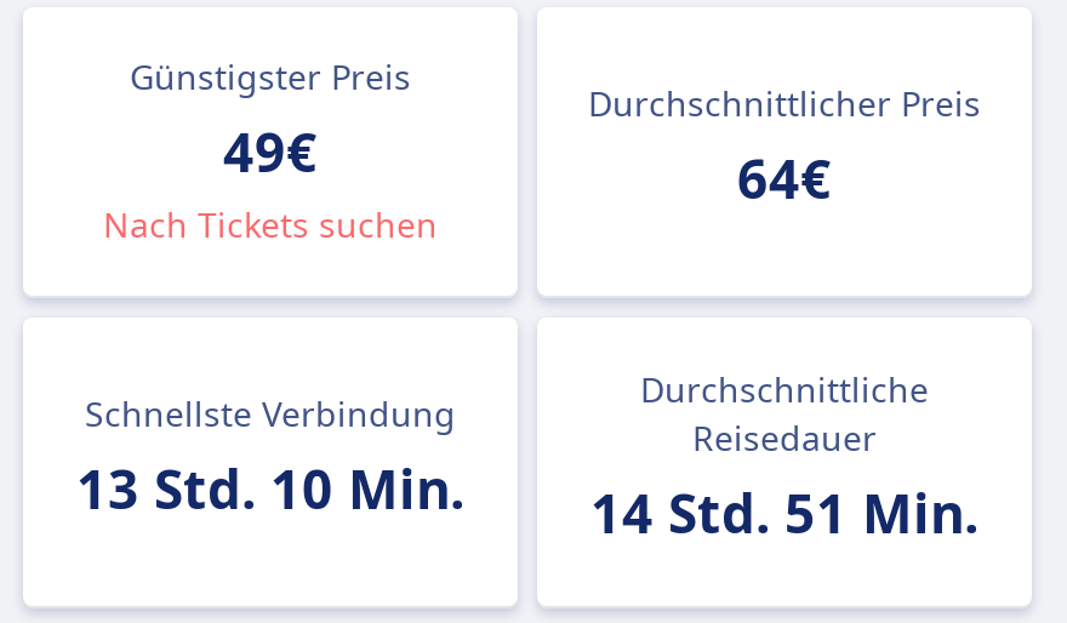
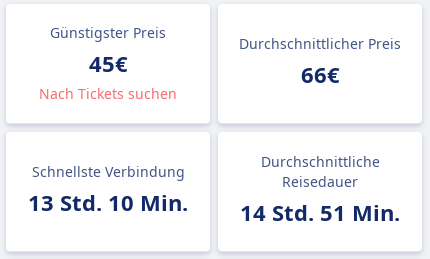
[223,114,318,187] 49€ -> [88,48,127,78] 45€
[737,141,832,213] 64€ -> [300,59,339,89] 66€

